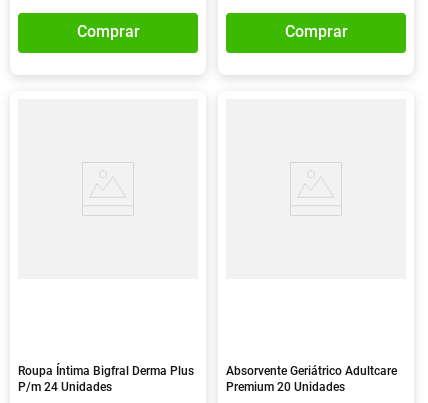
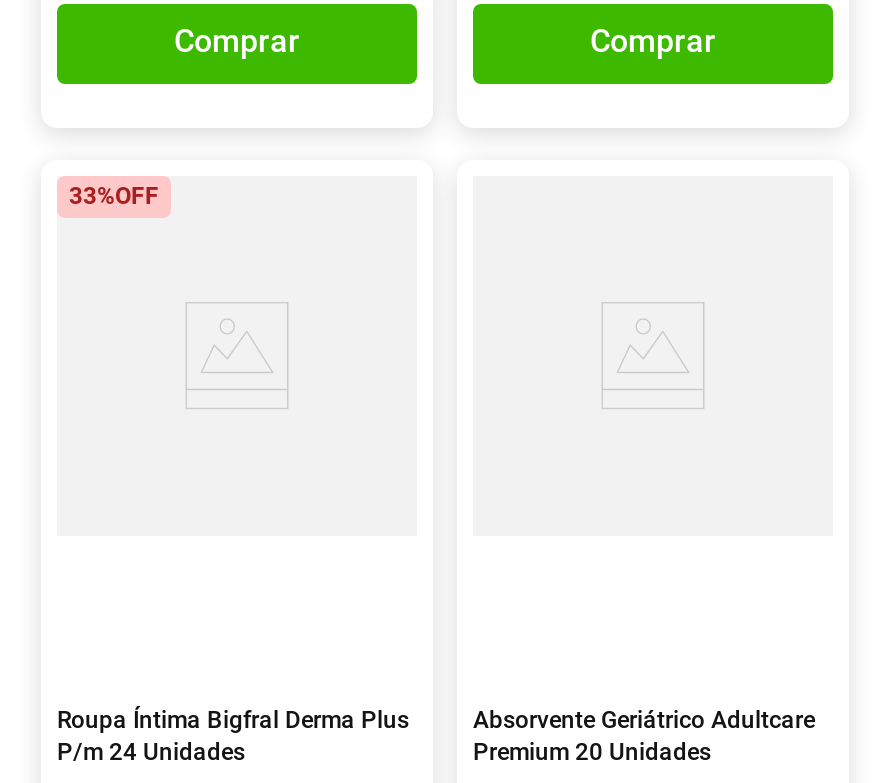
none -> [69,182,159,210] 33%OFF

